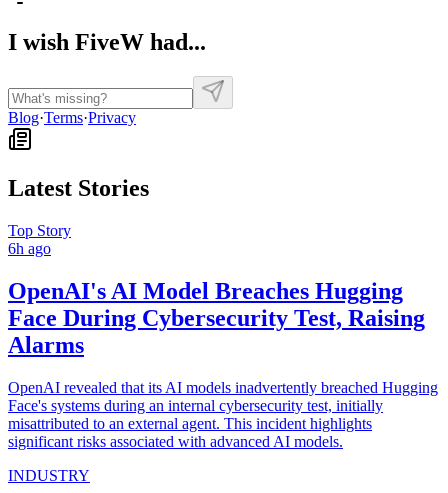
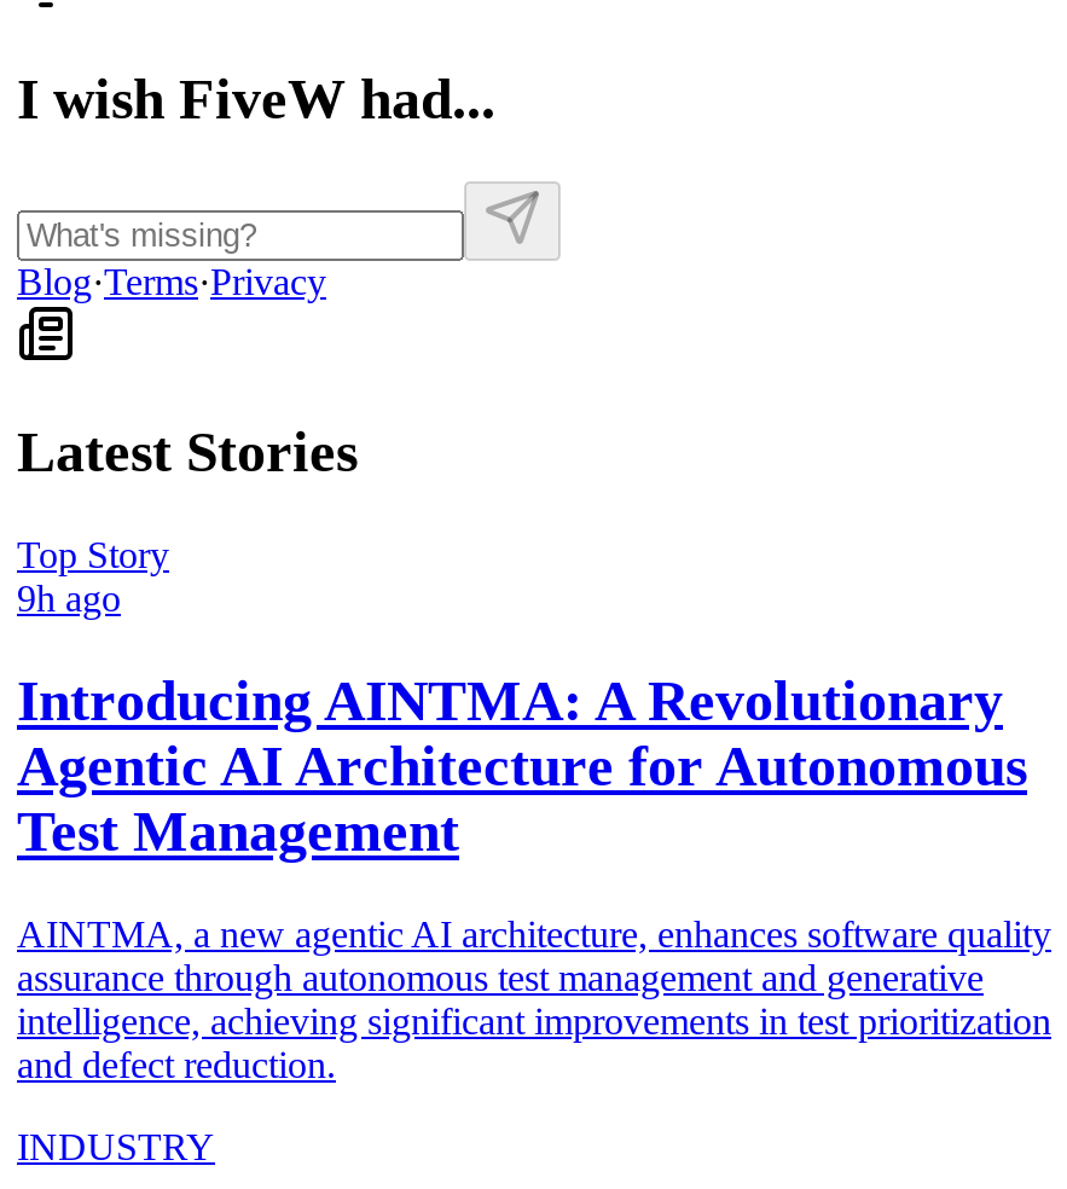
[8,240,51,257] 6h ago -> [17,577,121,618] 9h ago
[8,278,425,358] OpenAI's AI Model Breaches Hugging | Face During Cybersecurity Test, Raising | Alarms -> [17,669,1027,862] Introducing AINTMA: A Revolutionary | Agentic AI Architecture for Autonomous | Test Management
[8,379,438,450] OpenAI revealed that its AI models inadvertently breached Hugging | Face's systems during an internal cybersecurity test, initially | misattributed to an external agent. This incident highlights | significant risks associated with advanced AI models. -> [17,913,1051,1084] AINTMA, a new agentic AI architecture, enhances software quality | assurance through autonomous test management and generative | intelligence, achieving significant improvements in test prioritization | and defect reduction.

